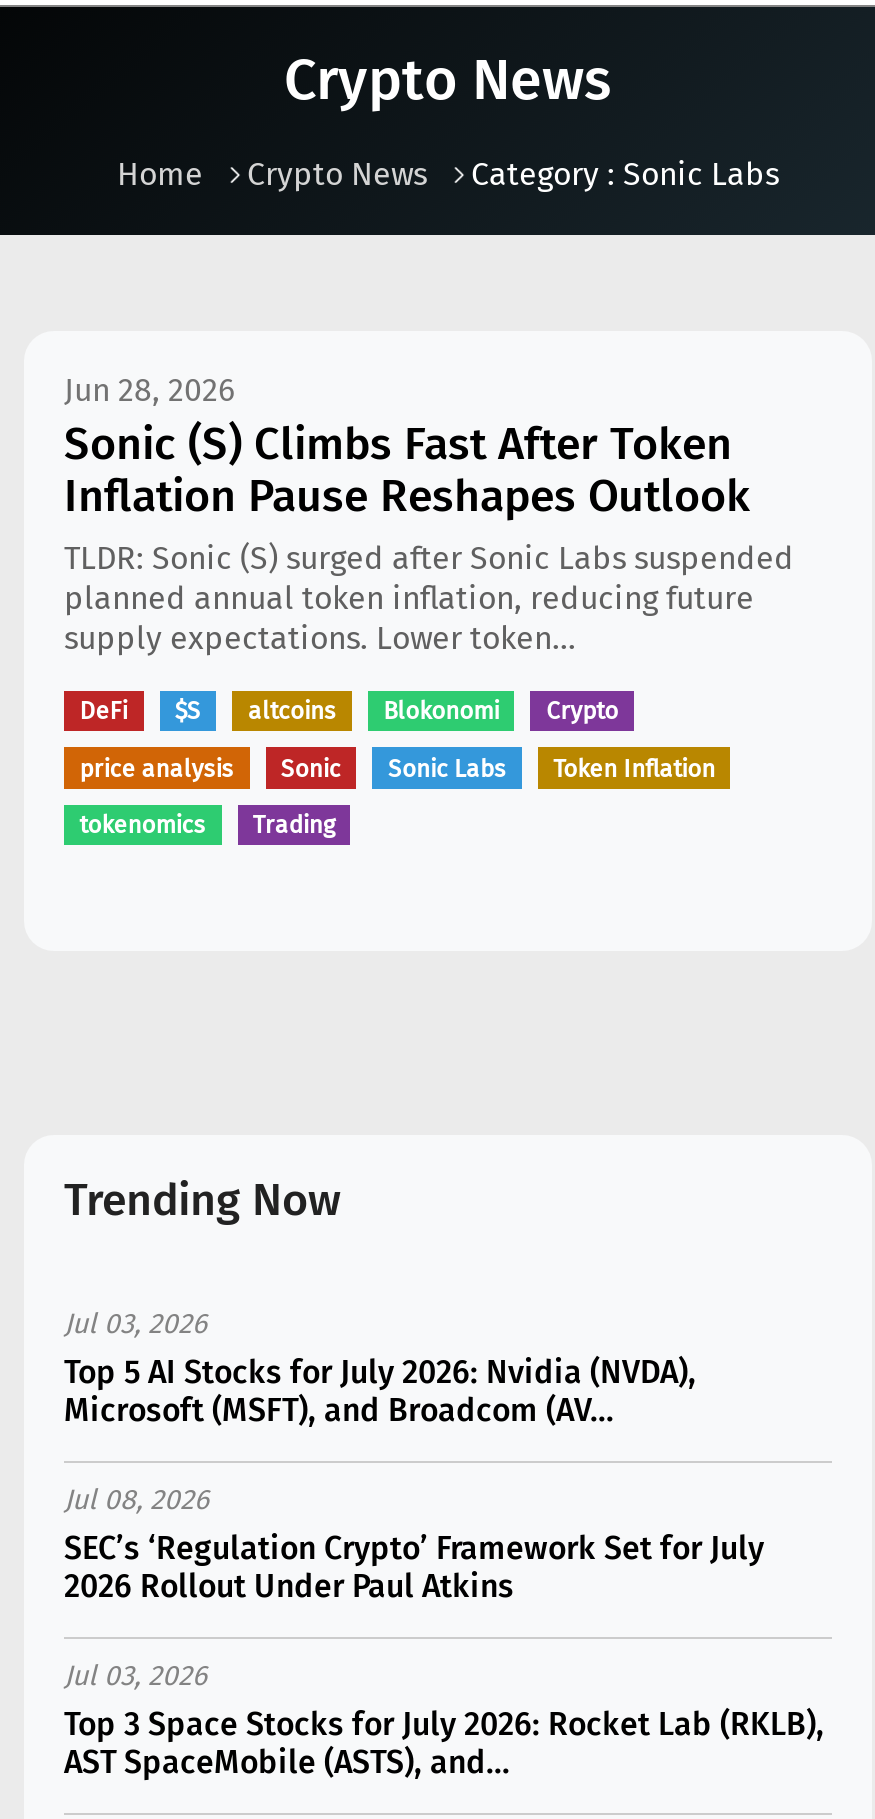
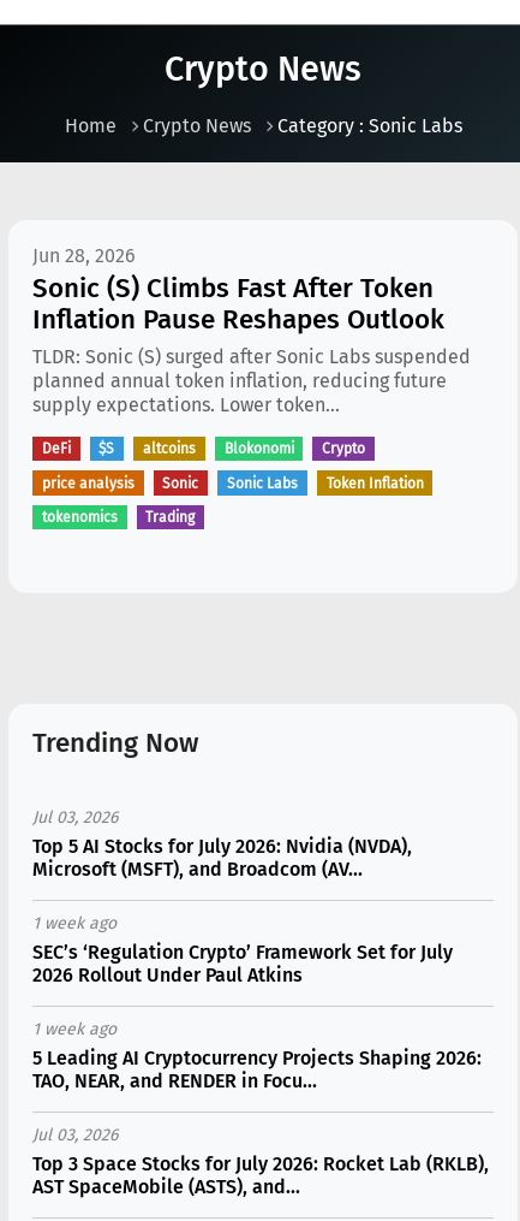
[64,1483,208,1517] Jul 08, 2026 -> [32,913,116,933] 1 week ago
none -> [32,1019,482,1092] 1 week ago | 5 Leading AI Cryptocurrency Projects Shaping 2026: | TAO, NEAR, and RENDER in Focu...

